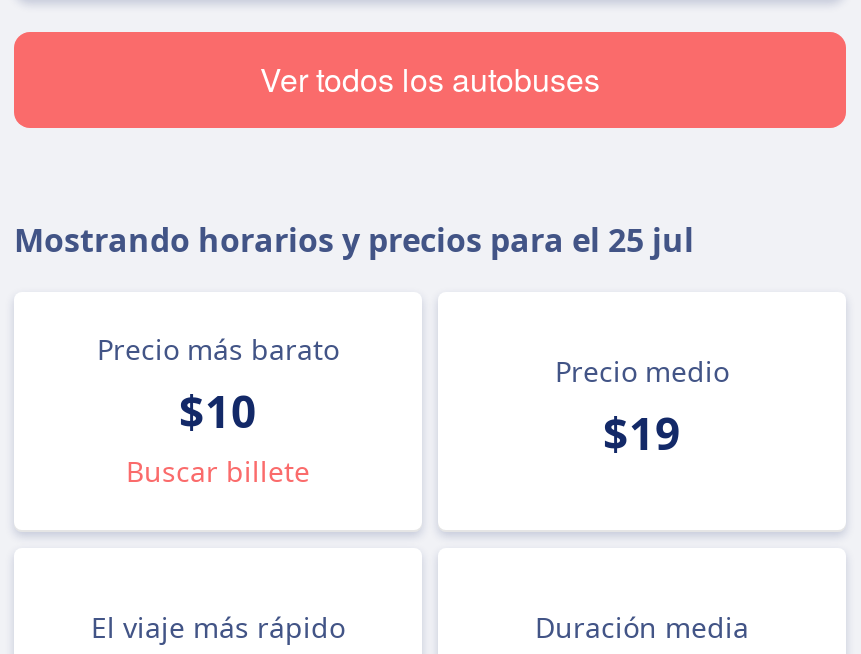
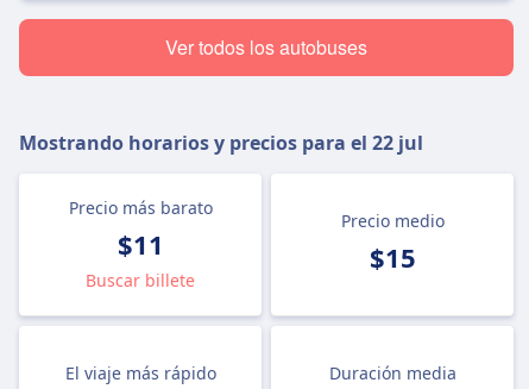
[14,218,694,262] Mostrando horarios y precios para el 25 jul -> [19,130,423,156] Mostrando horarios y precios para el 22 jul
[179,380,257,440] $10 -> [117,226,163,262] $11
[603,402,681,462] $19 -> [369,239,415,275] $15

